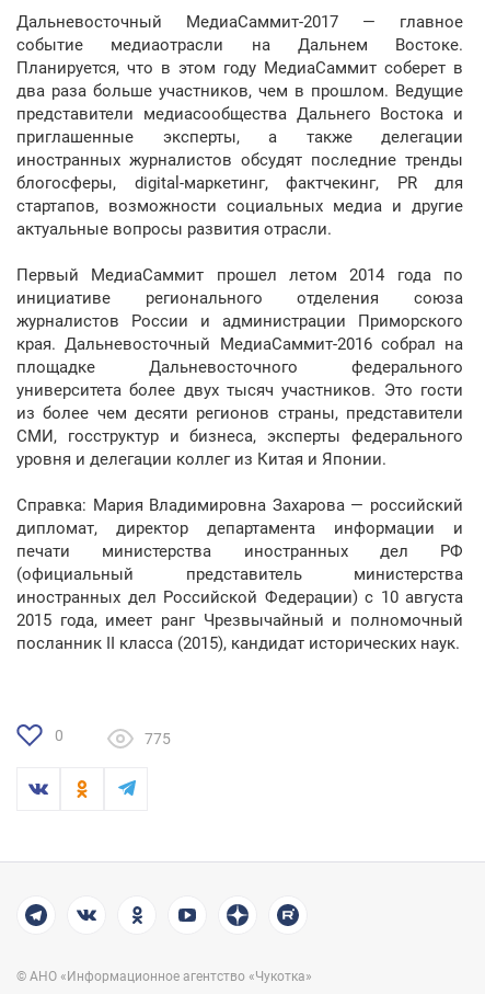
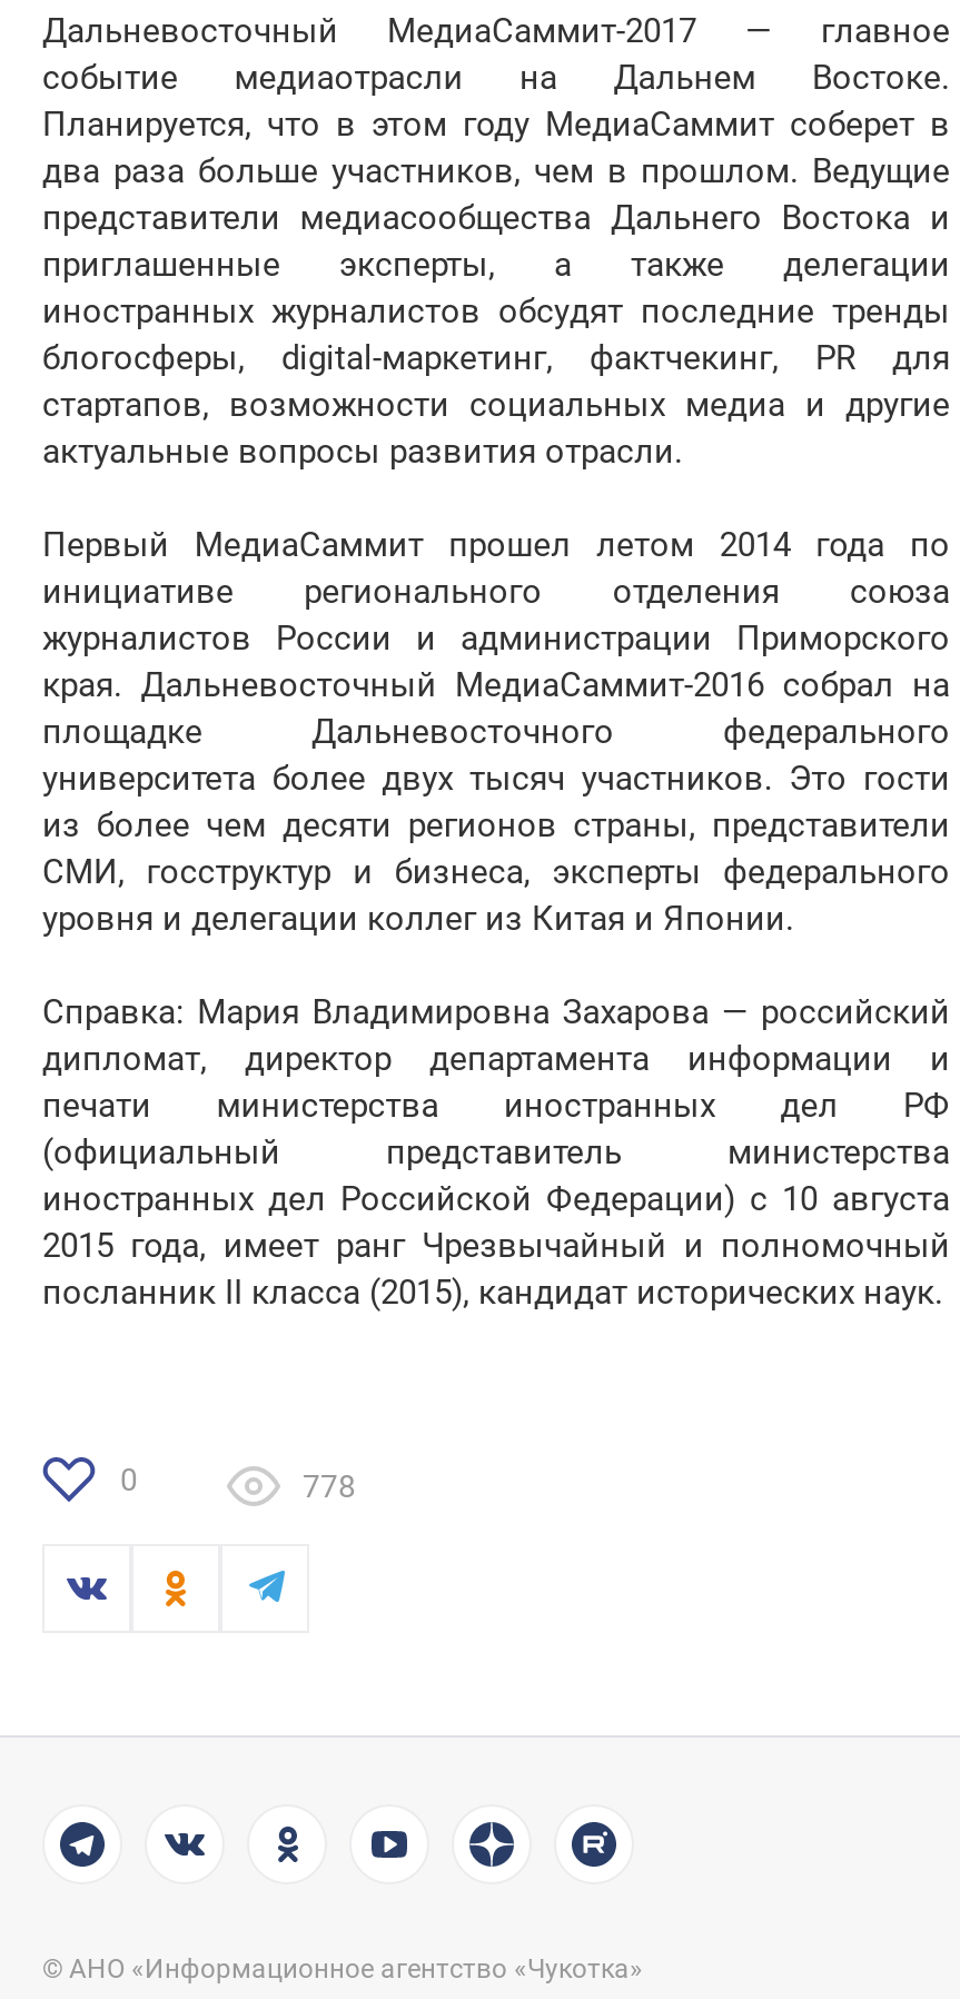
[145,729,171,747] 775 -> [303,1467,356,1503] 778

